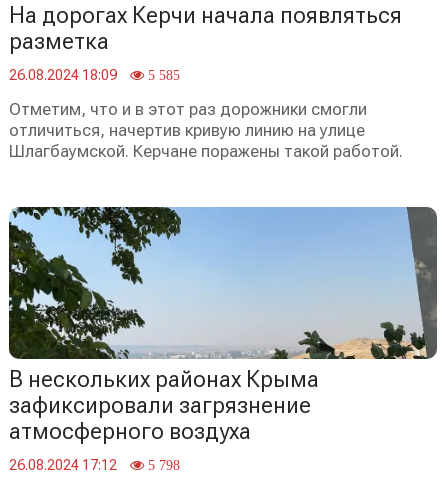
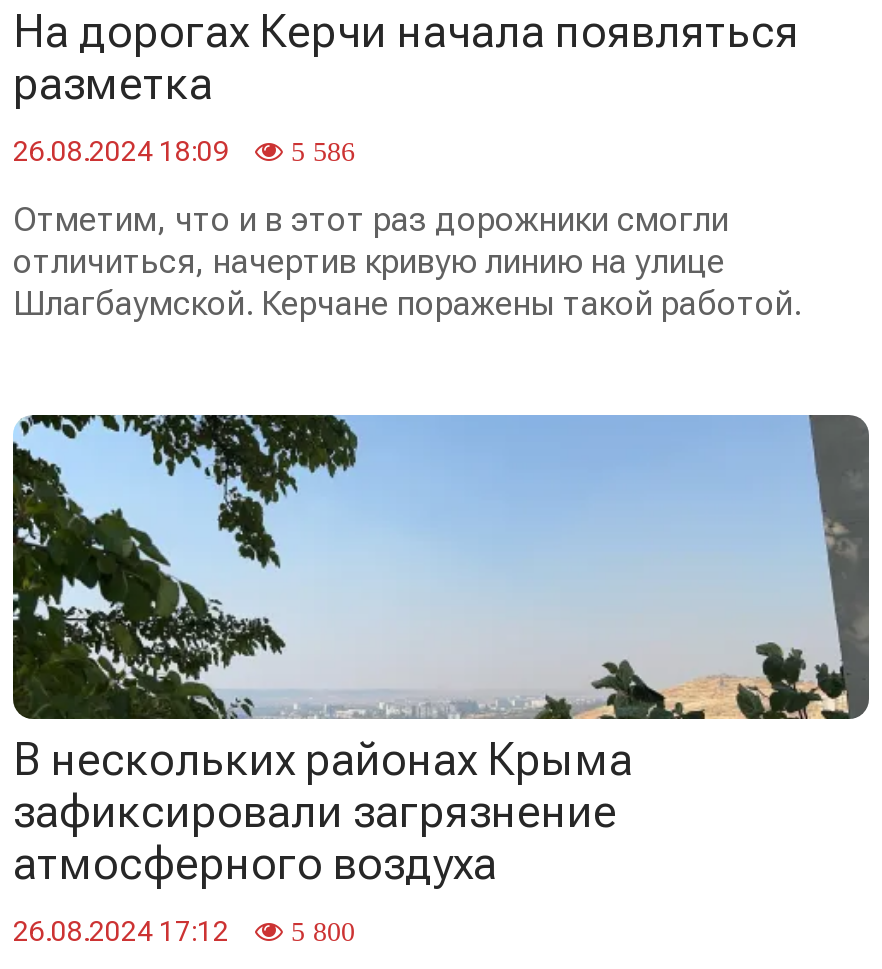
[9,67,180,83] 26.08.2024 18:09 5 585 -> [13,135,355,167] 26.08.2024 18:09 5 586
[9,457,180,473] 26.08.2024 17:12 5 798 -> [13,915,355,947] 26.08.2024 17:12 5 800

